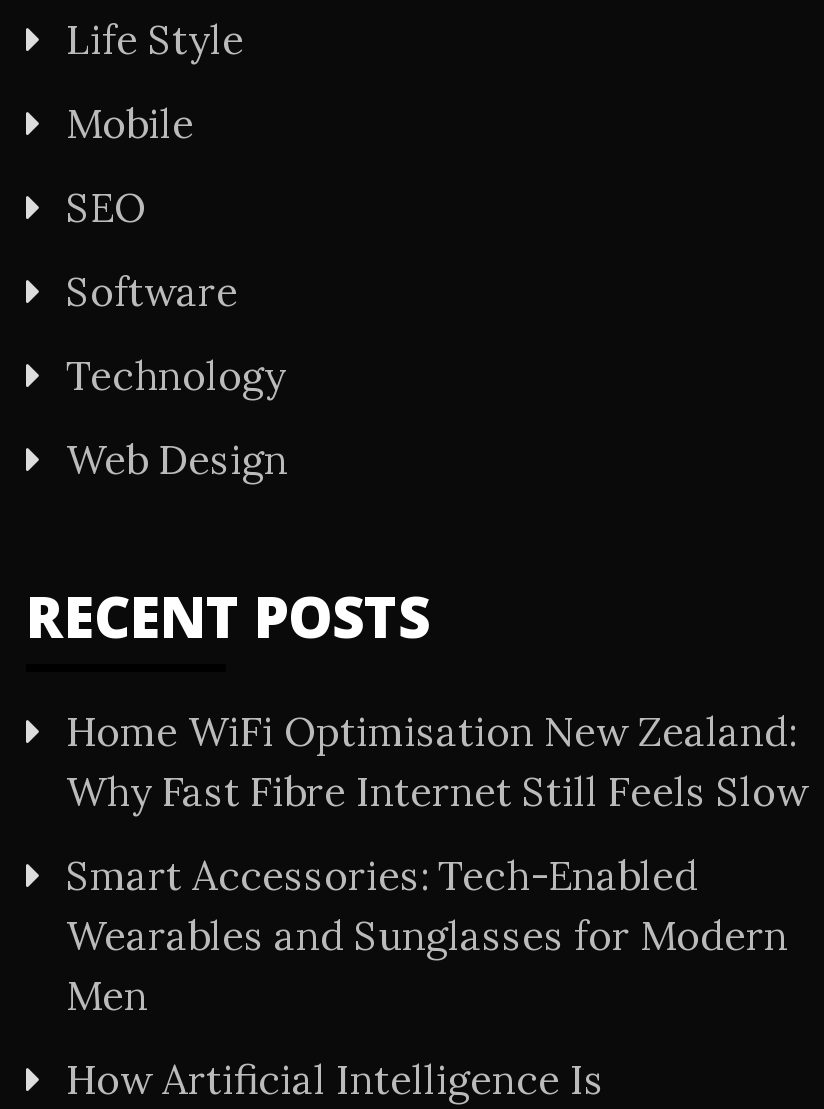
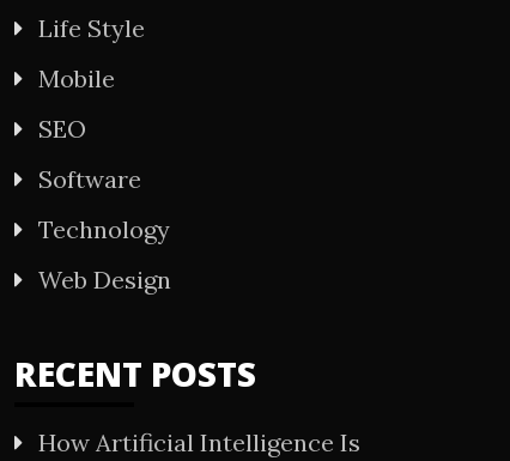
[66,705,808,1019] Home WiFi Optimisation New Zealand: | Why Fast Fibre Internet Still Feels Slow | Smart Accessories: Tech-Enabled | Wearables and Sunglasses for Modern | Men -> none

